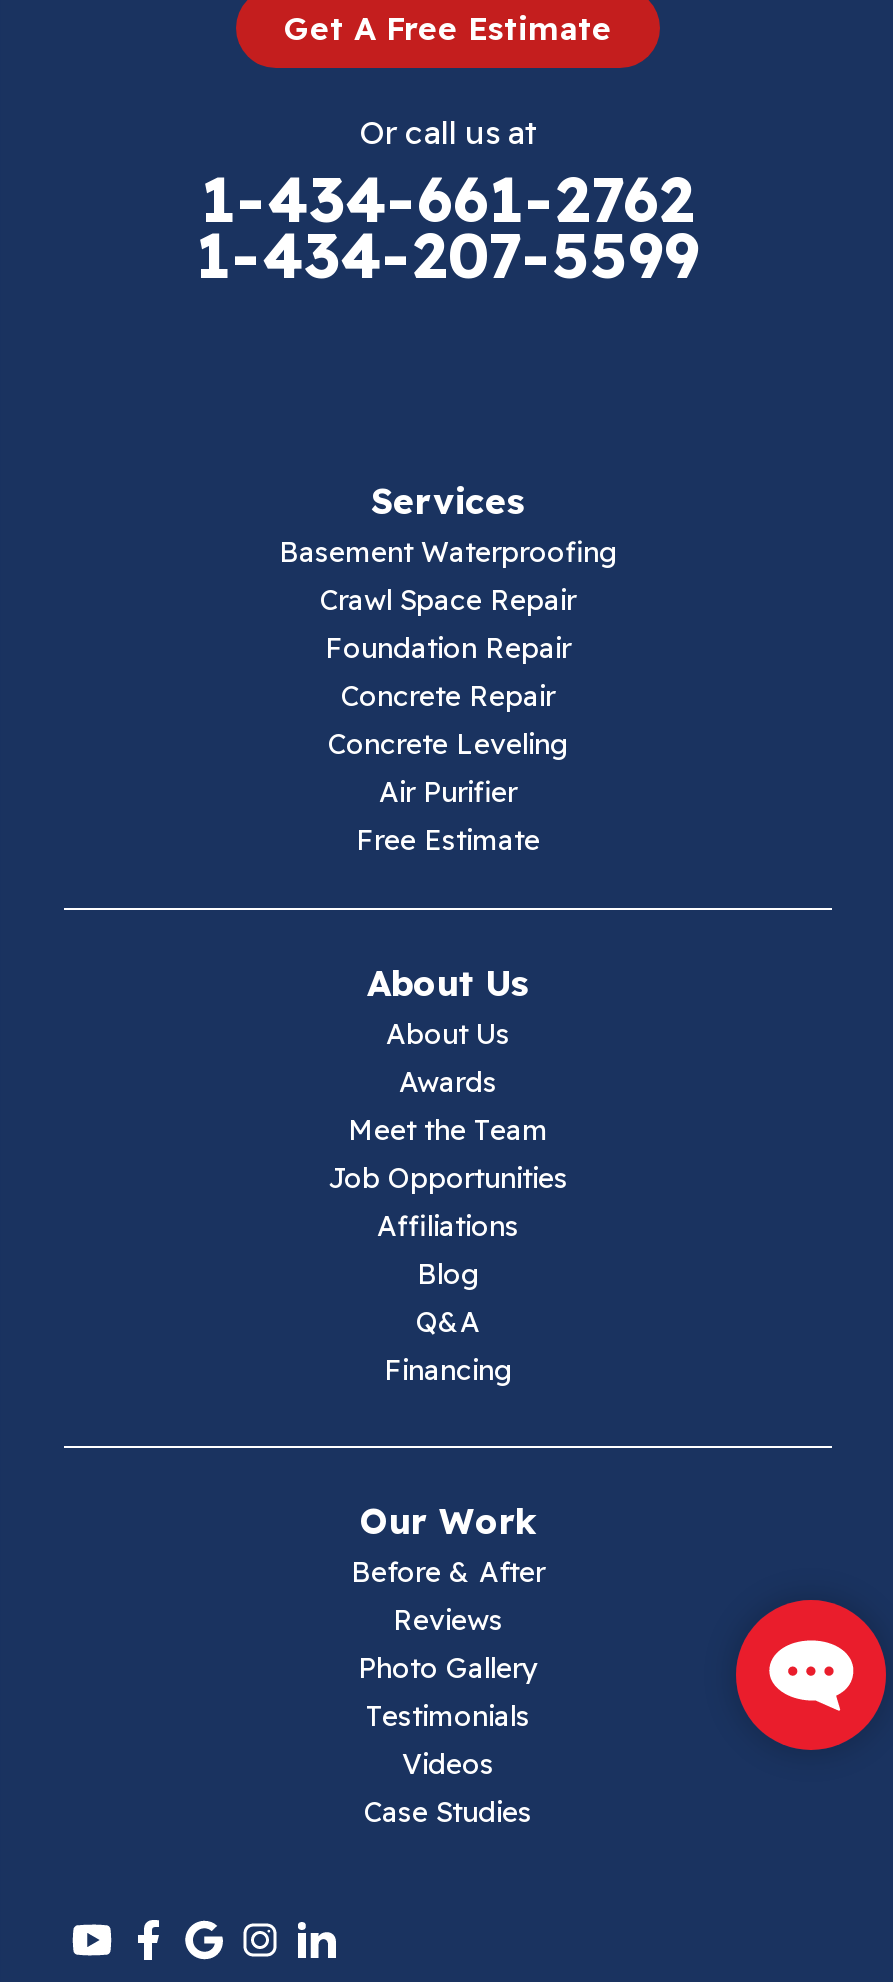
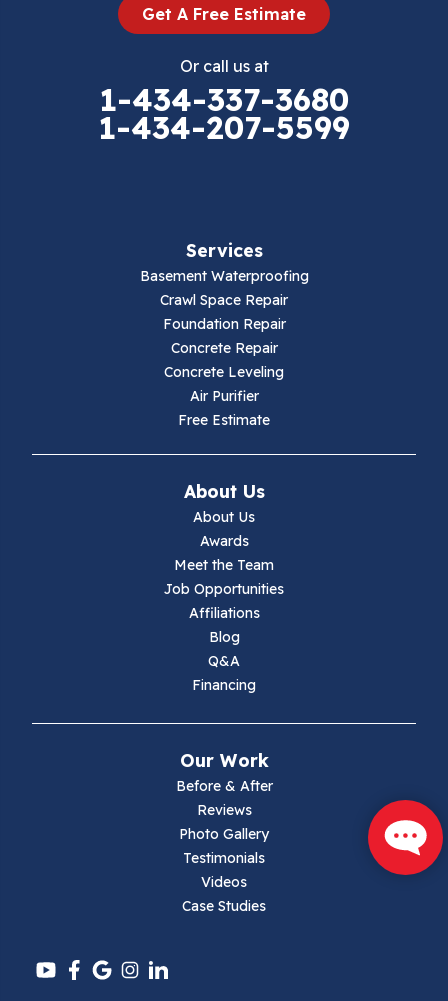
[201,160,695,238] 1-434-661-2762 -> [99,80,349,119] 1-434-337-3680

